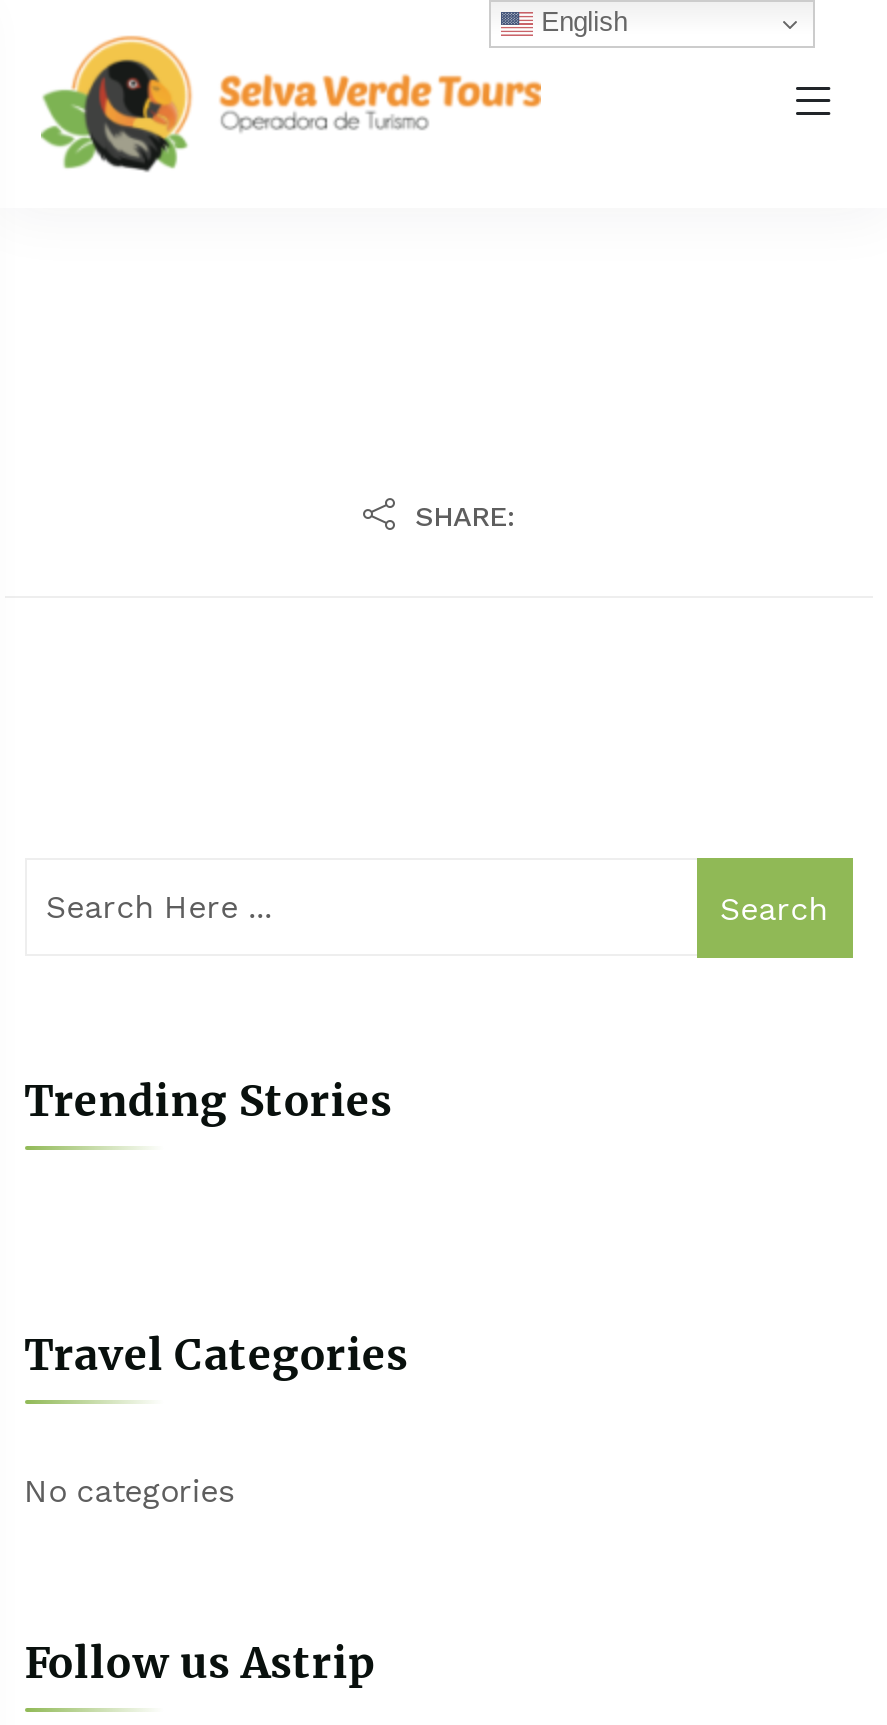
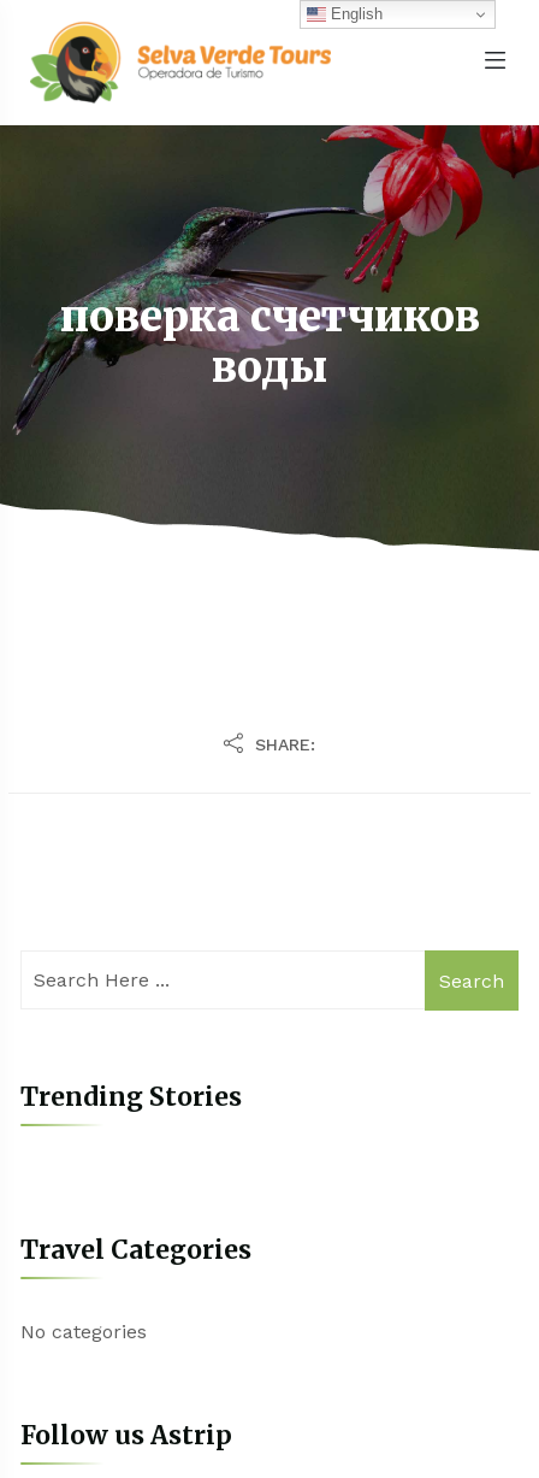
none -> [4,124,535,552] [image] | поверка счетчиков | воды

